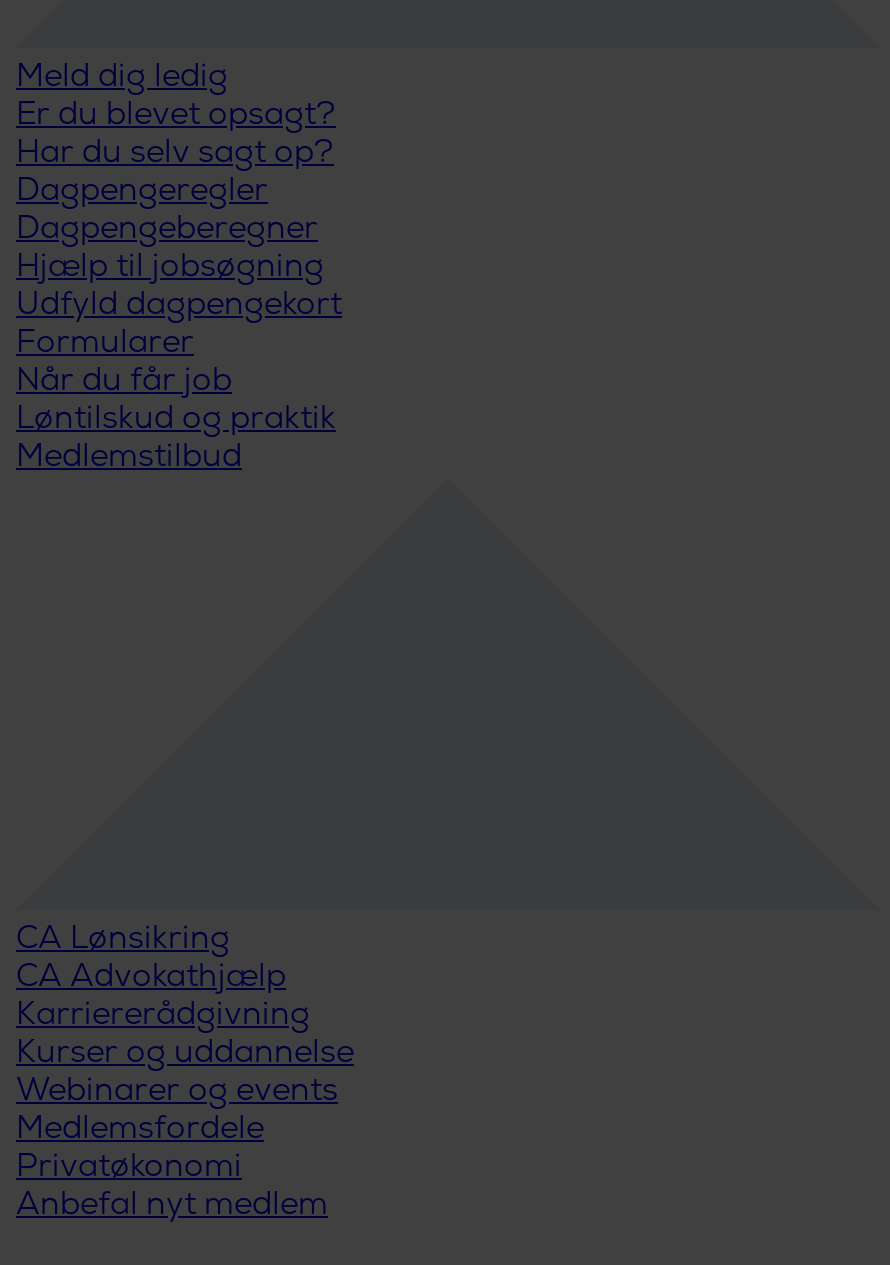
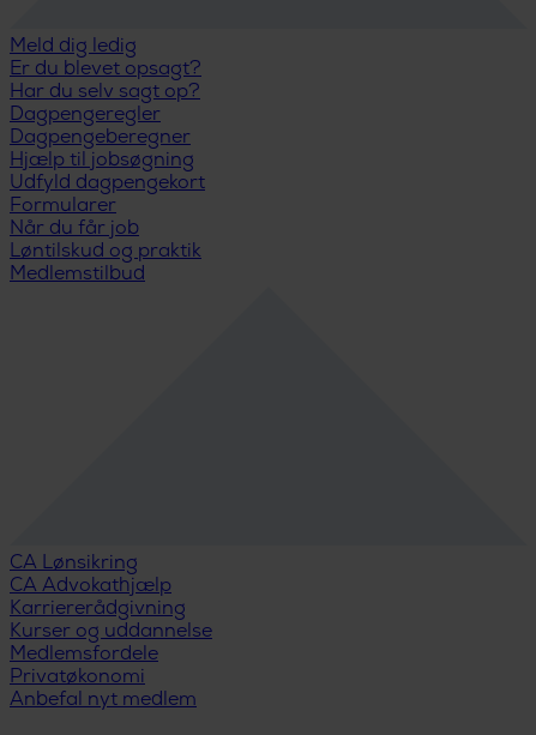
[16,1074,338,1112] Webinarer og events -> none

